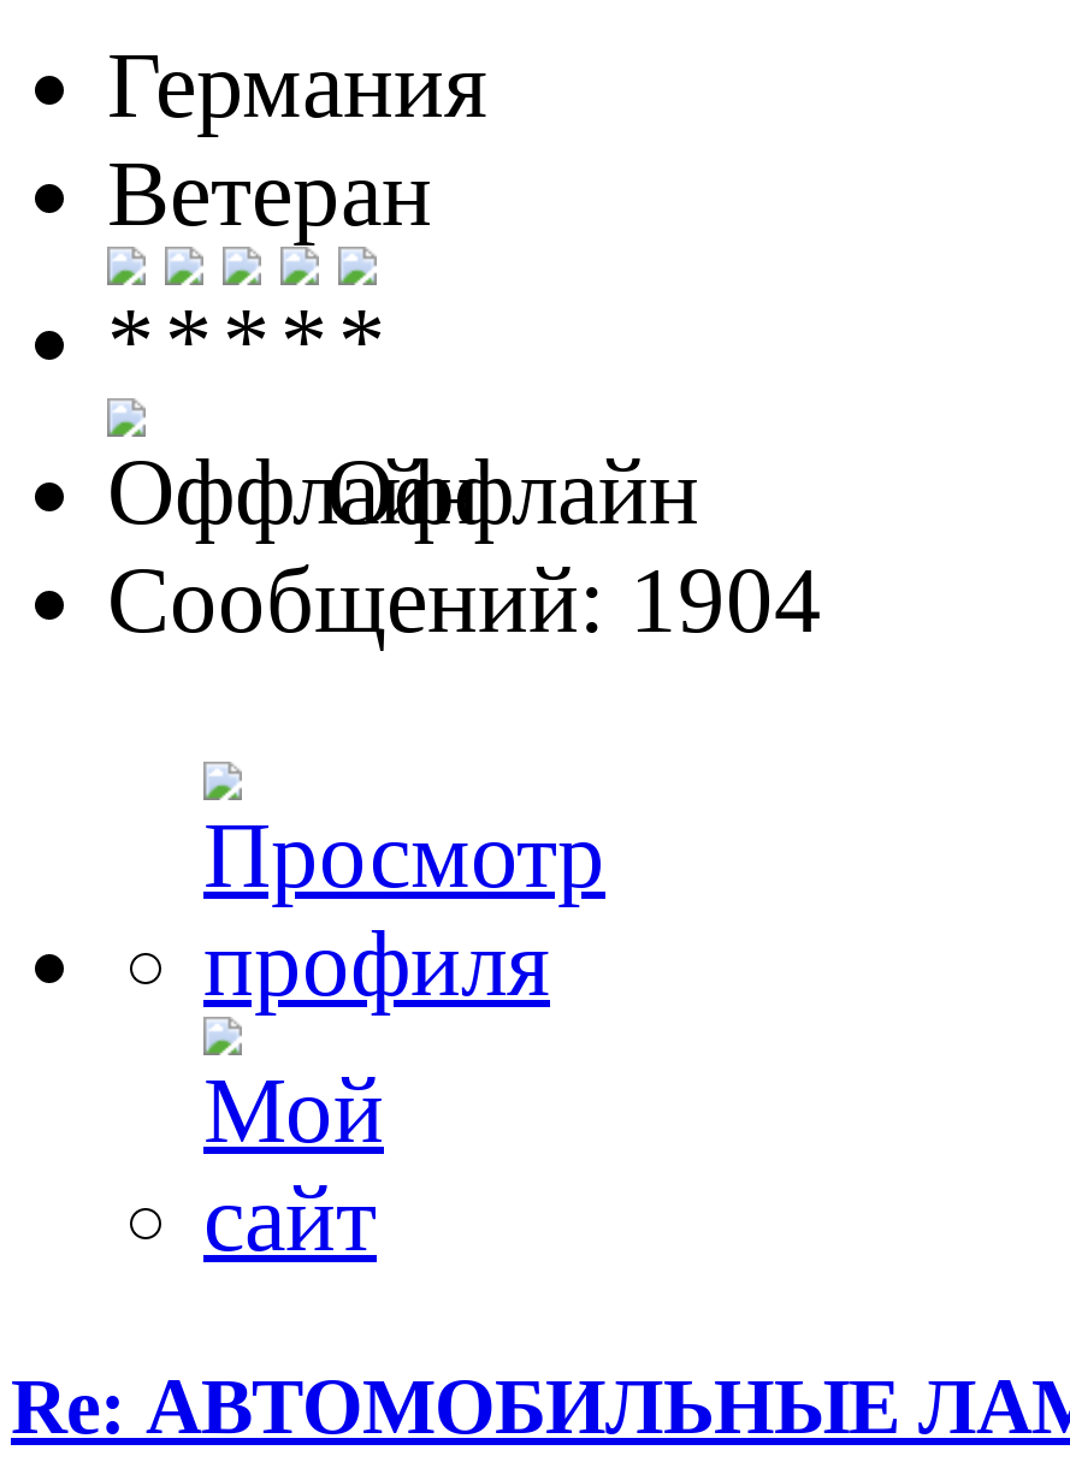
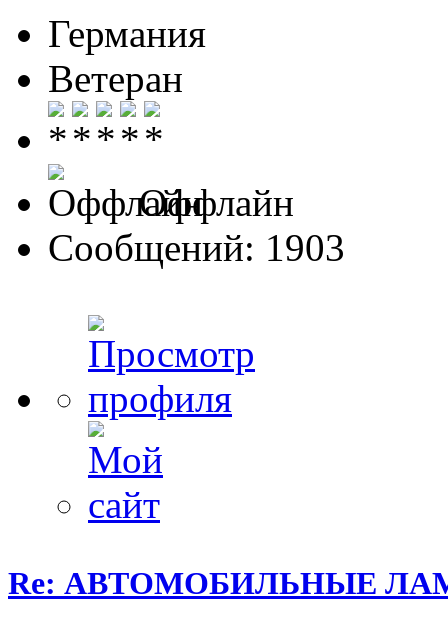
[107,547,822,650] Сообщений: 1904 -> [48,226,345,269] Сообщений: 1903

